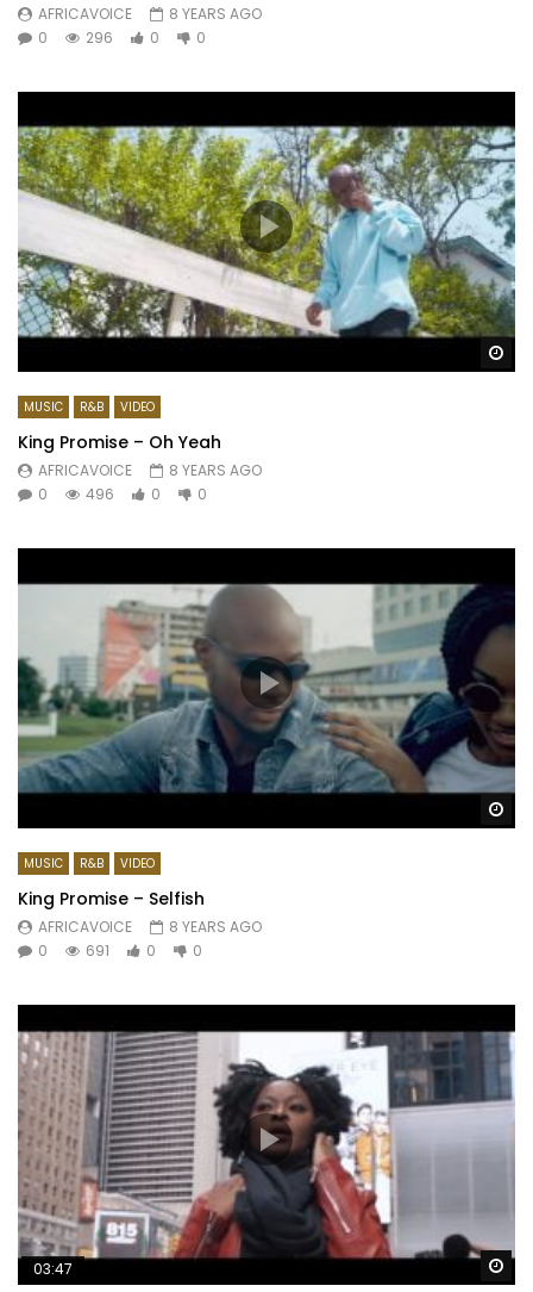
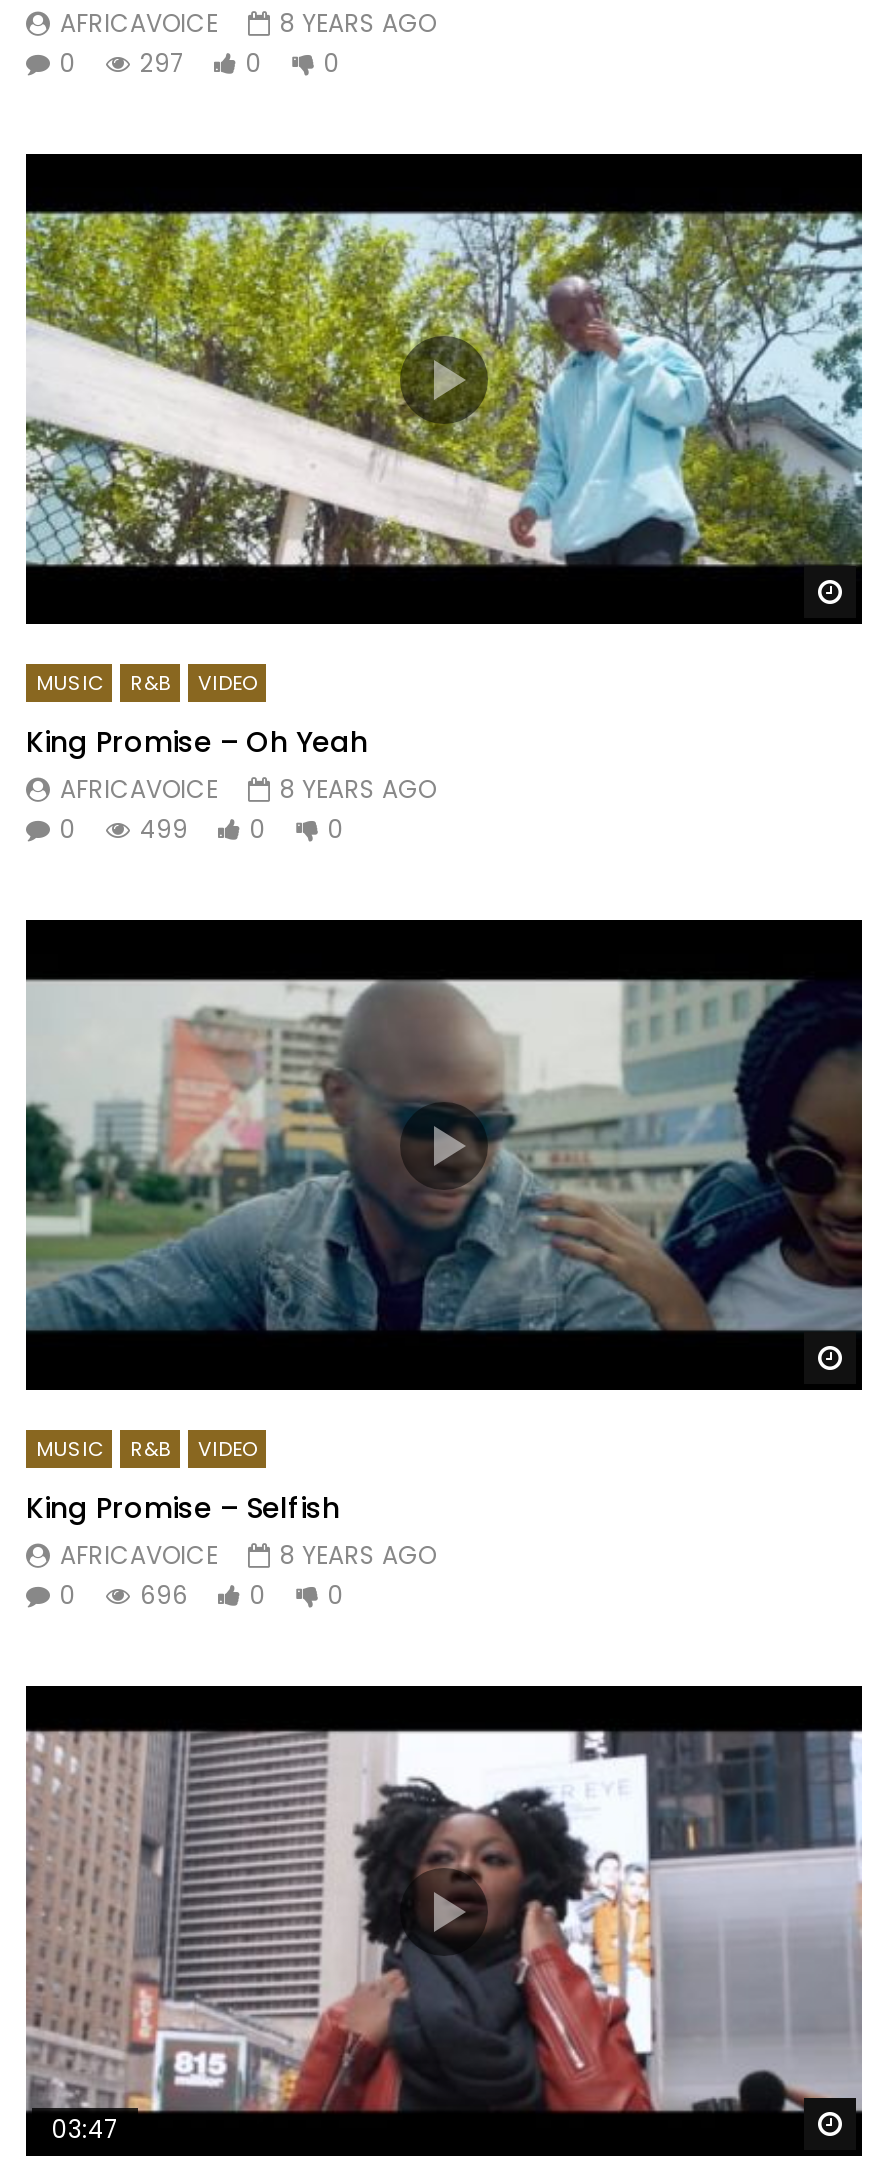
[38,27,206,48] 0 296 0 0 -> [60,46,340,80] 0 297 0 0
[38,484,207,504] 0 496 0 0 -> [60,812,344,846] 0 499 0 0
[38,941,202,961] 0 691 0 0 -> [60,1578,344,1612] 0 696 0 0

